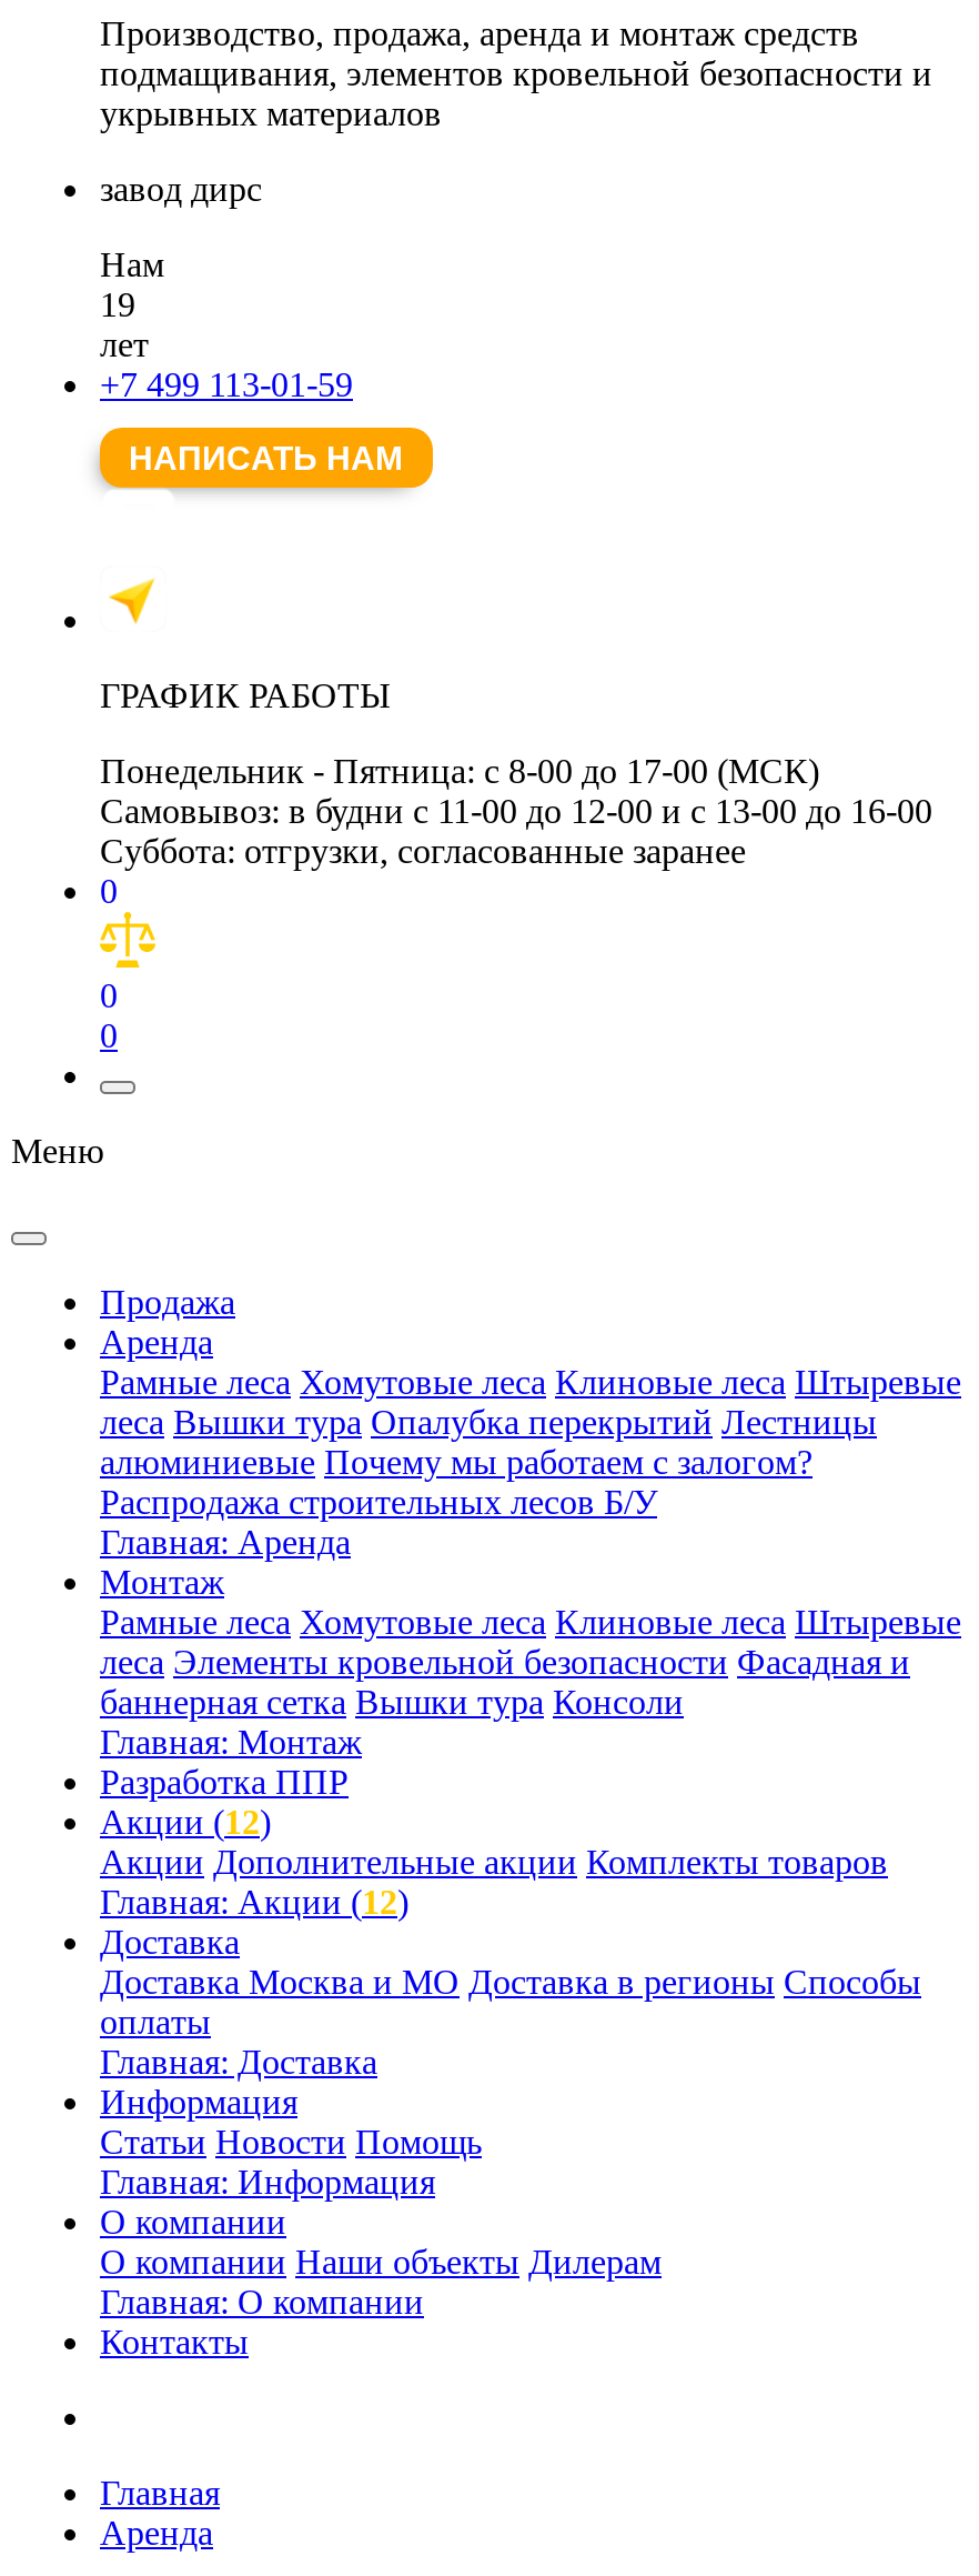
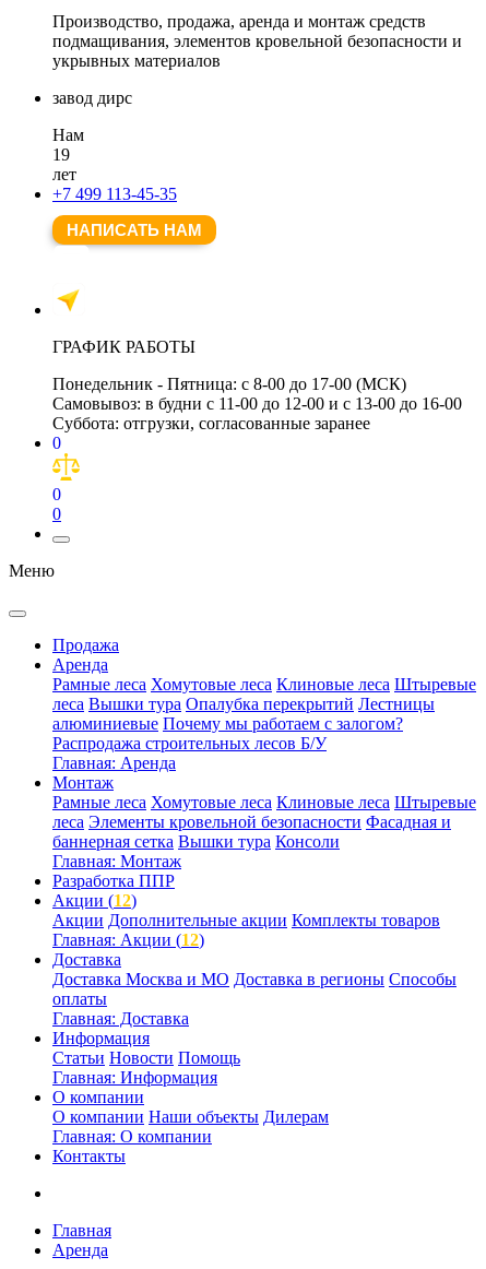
[100,364,353,402] +7 499 113-01-59 -> [52,184,177,203] +7 499 113-45-35

